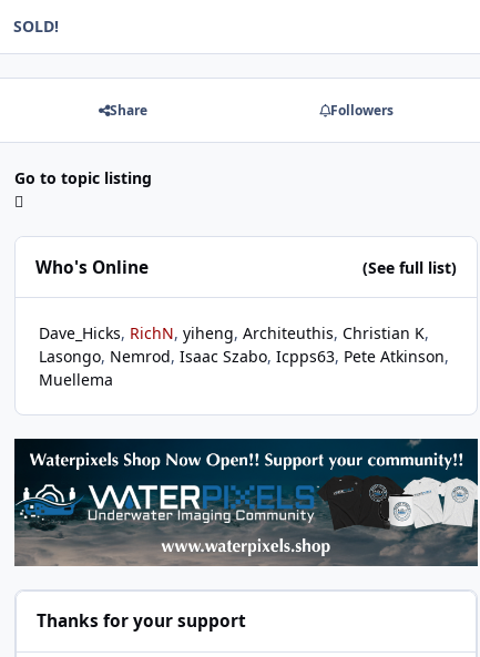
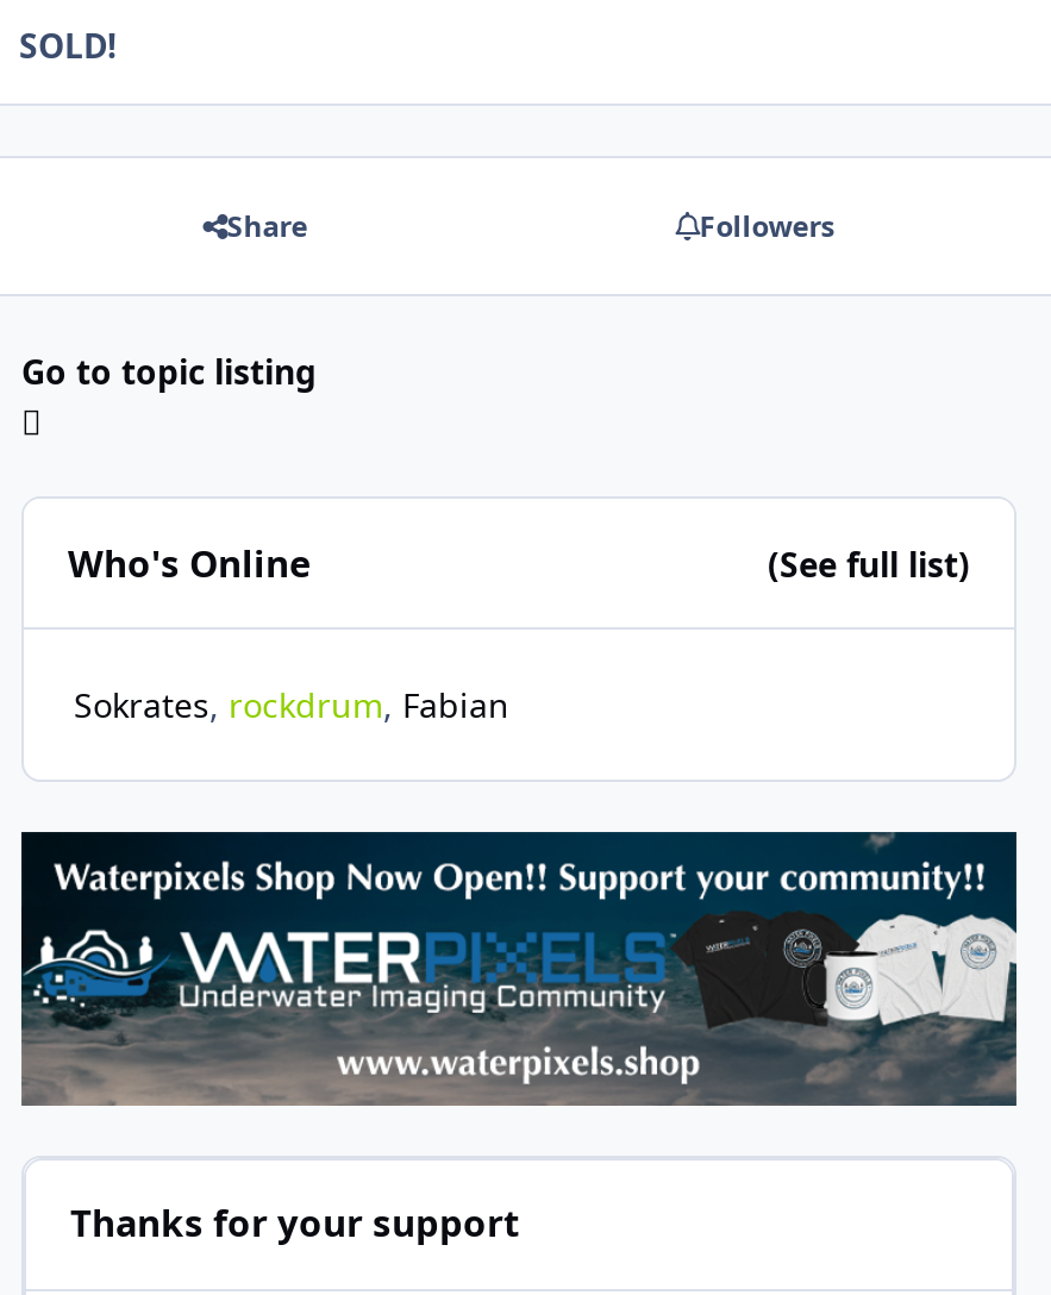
[39,323,445,390] Dave_Hicks RichN yiheng Architeuthis Christian K | Lasongo Nemrod Isaac Szabo Icpps63 Pete Atkinson | Muellema -> [74,682,509,727] Sokrates rockdrum Fabian

